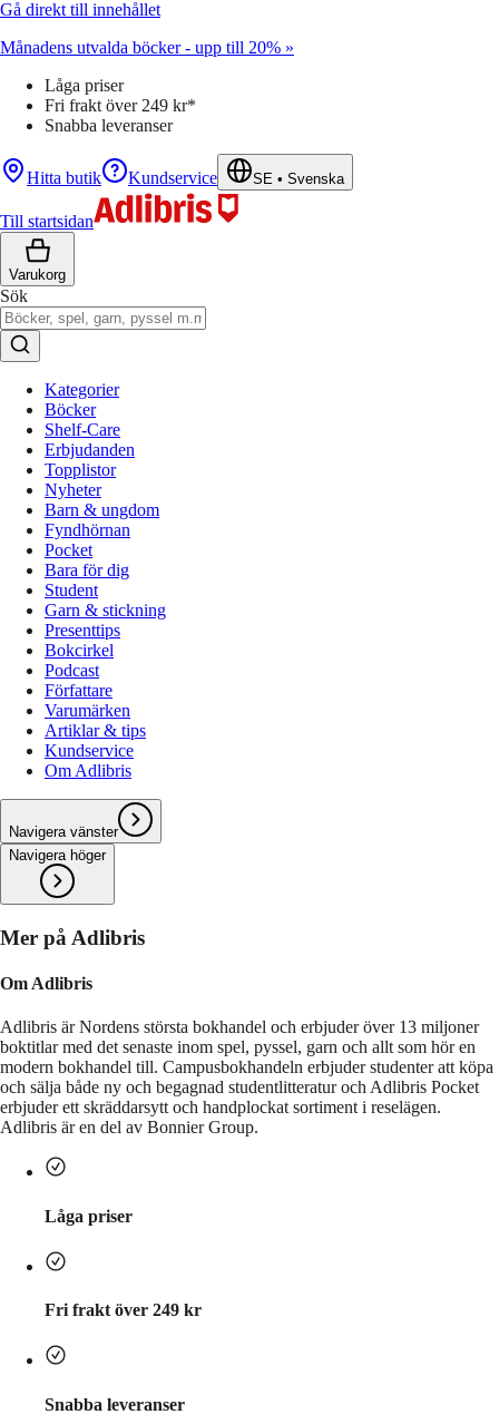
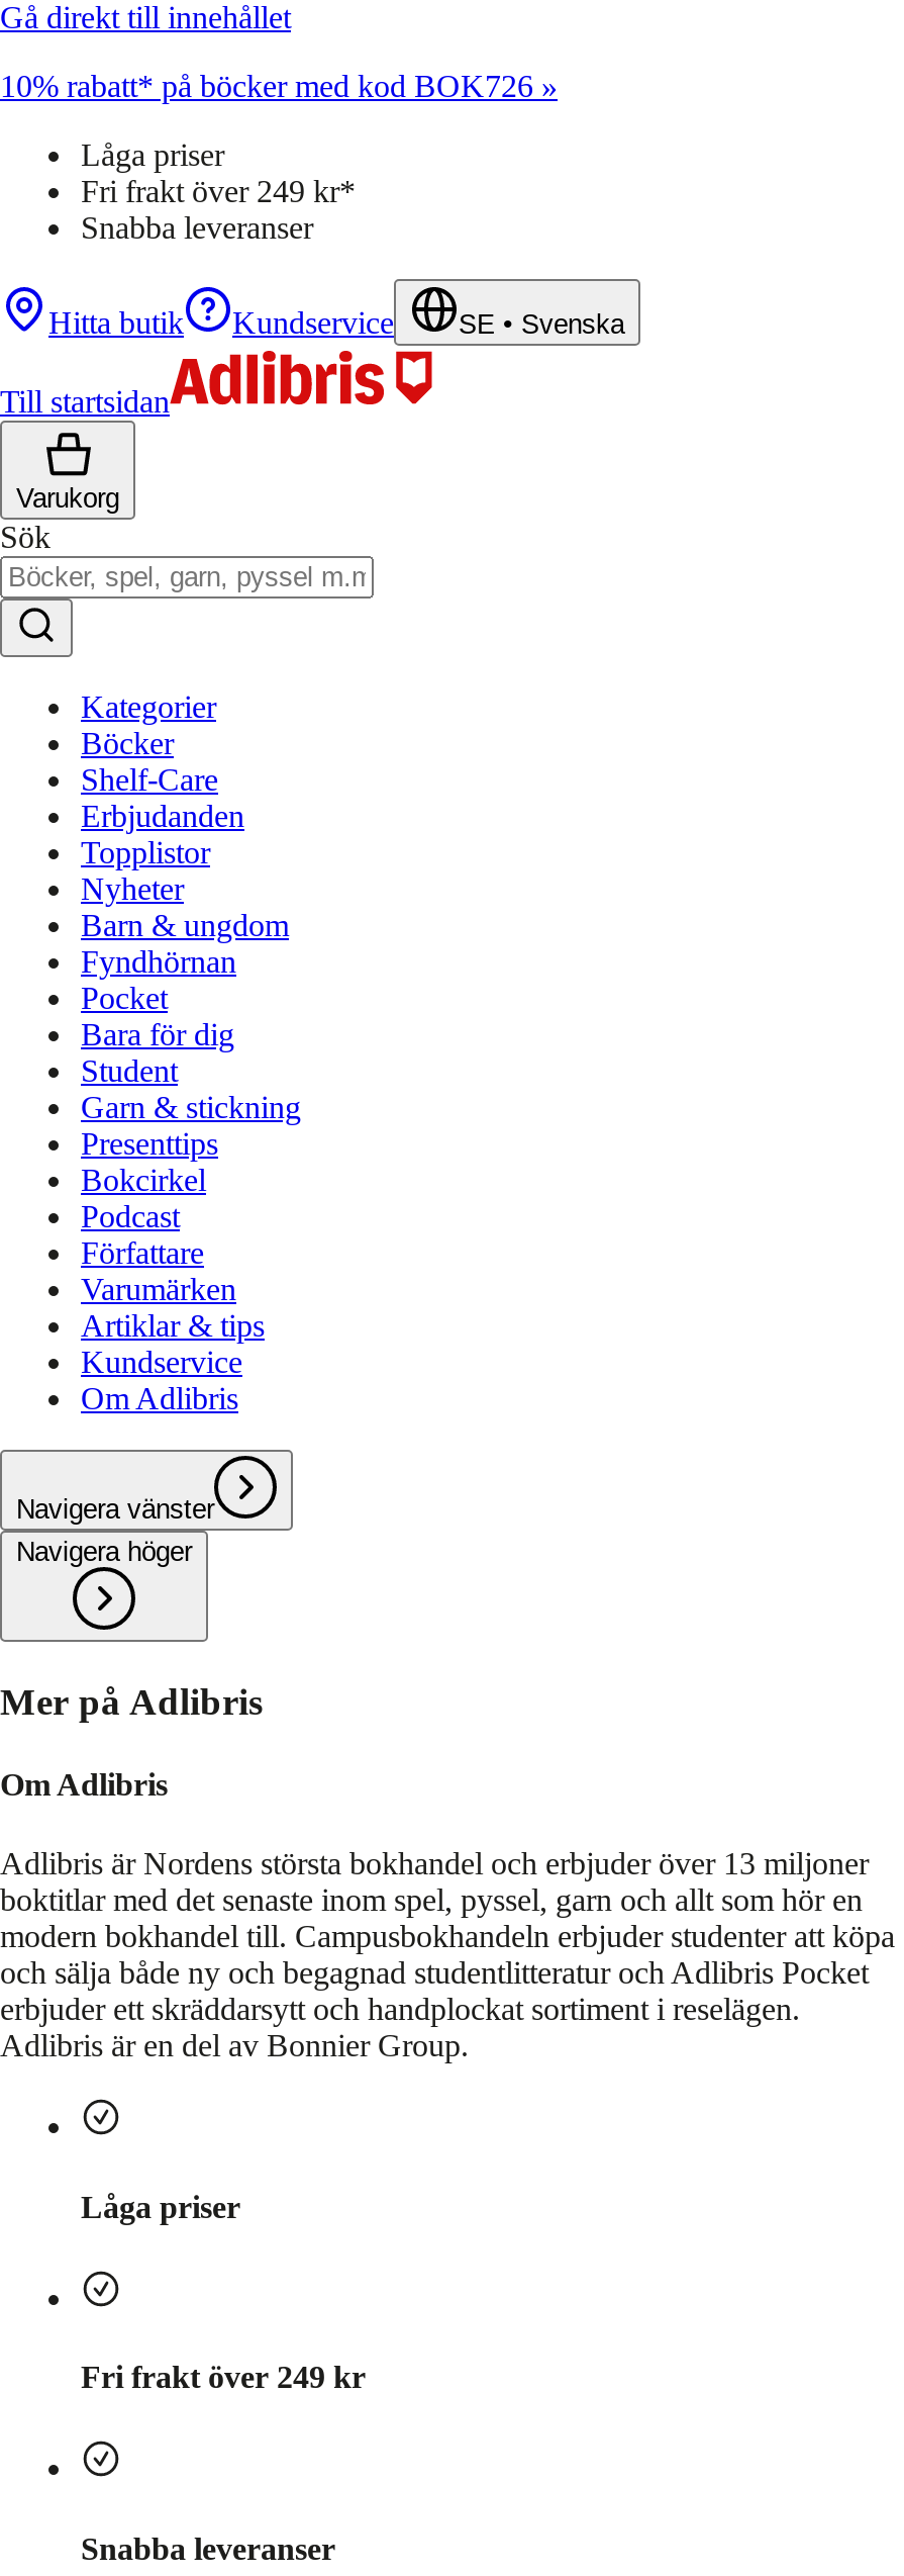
[0,38,294,57] Månadens utvalda böcker - upp till 20% » -> [0,69,558,103] 10% rabatt* på böcker med kod BOK726 »

